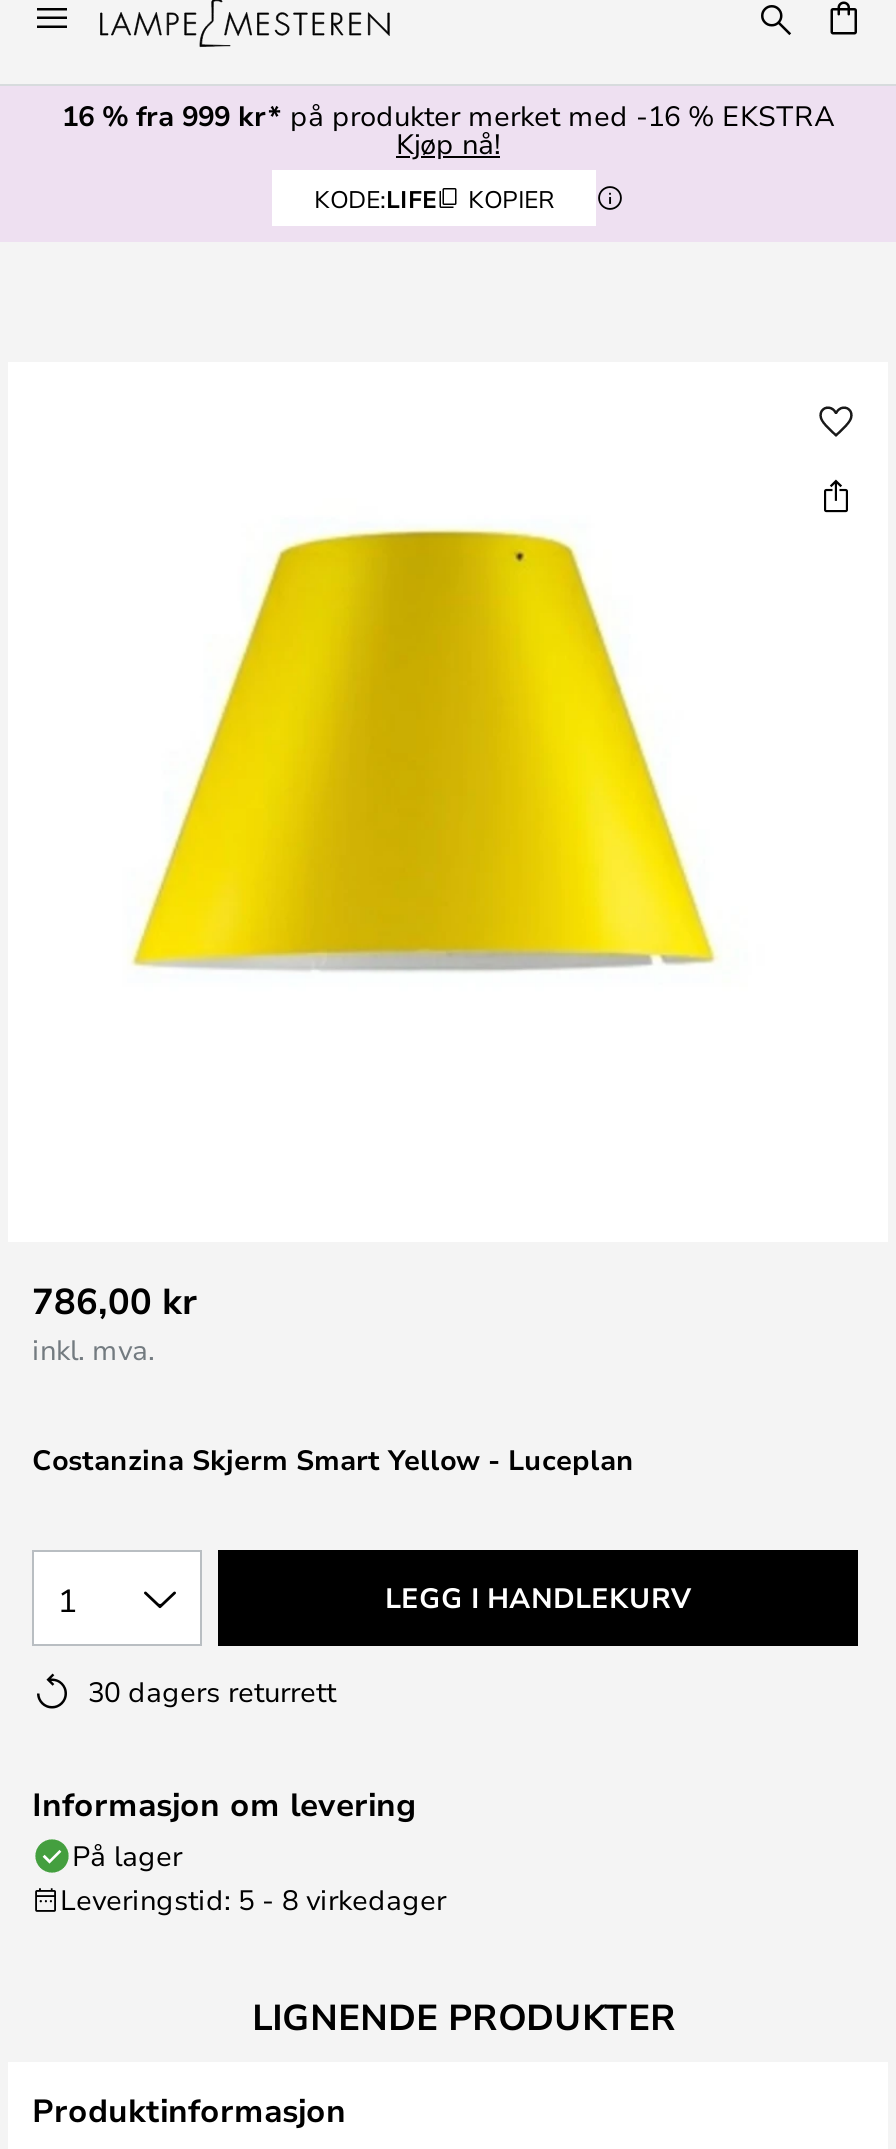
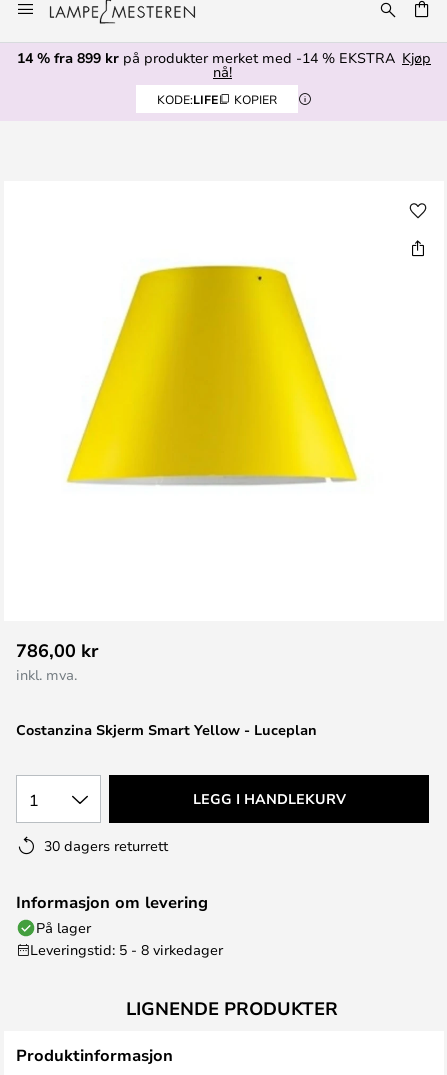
[62,96,834,162] 16 % fra 999 kr* på produkter merket med -16 % EKSTRA | Kjøp nå! -> [17,48,431,81] 14 % fra 899 kr på produkter merket med -14 % EKSTRA Kjøp | nå!

